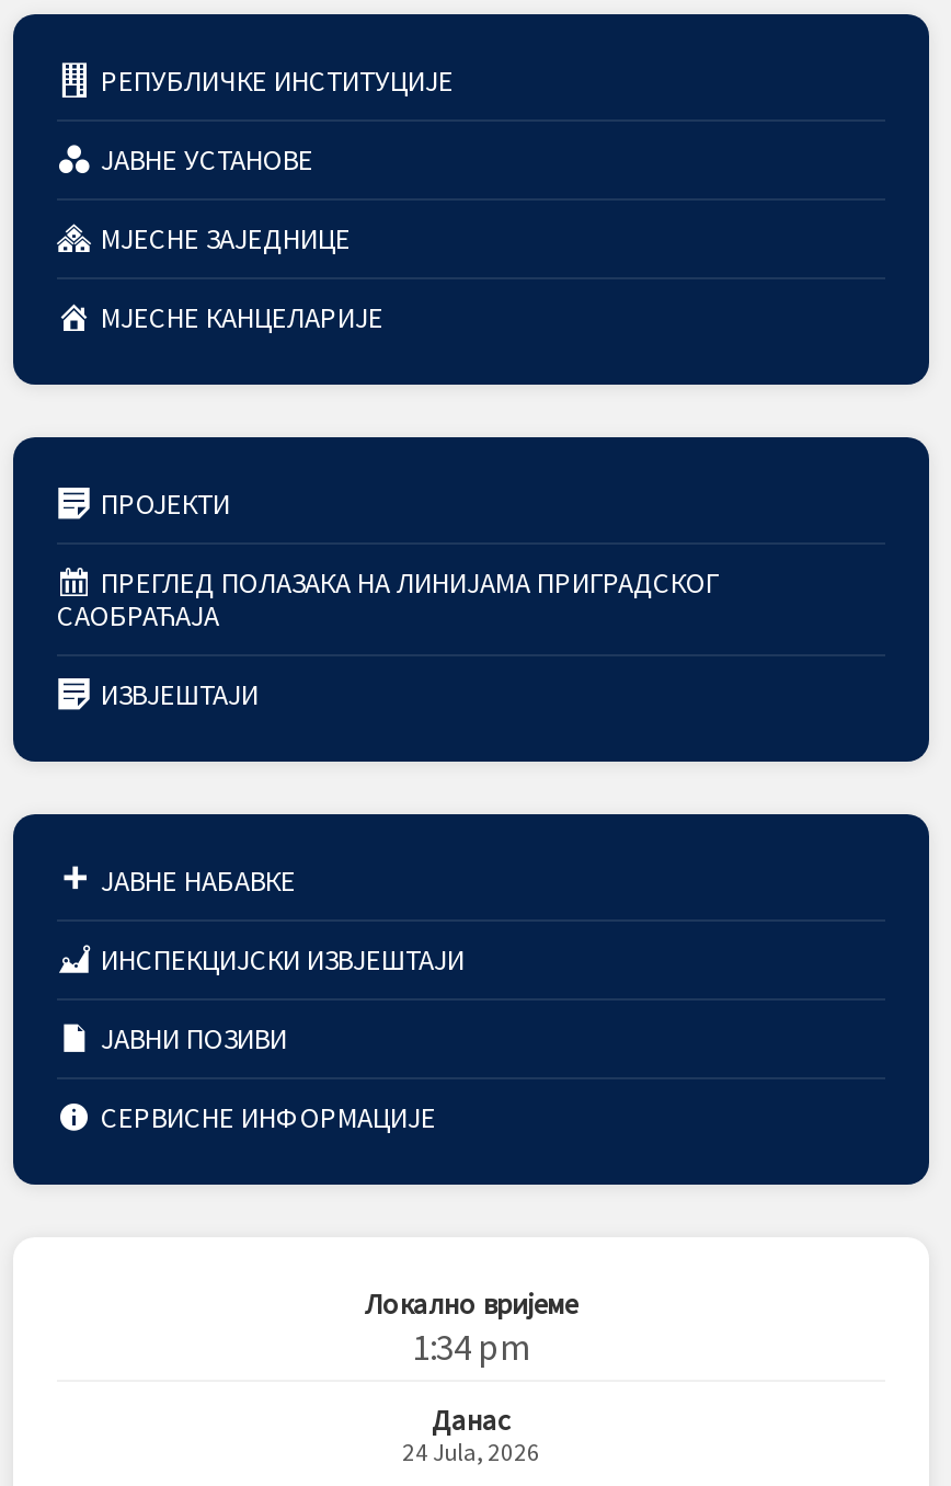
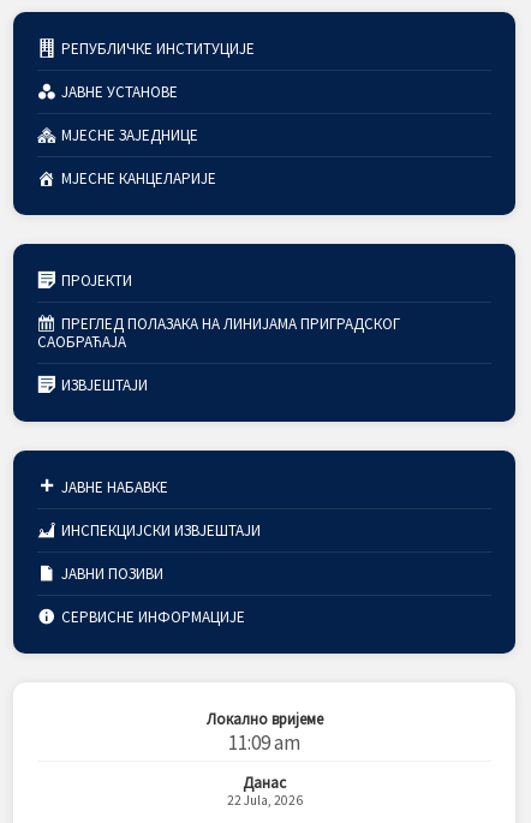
[412,1324,530,1372] 1:34 pm -> [228,730,300,756] 11:09 am
[402,1438,540,1468] 24 Jula, 2026 -> [226,792,302,809] 22 Jula, 2026

